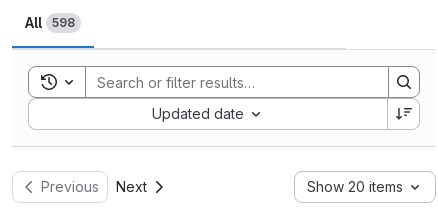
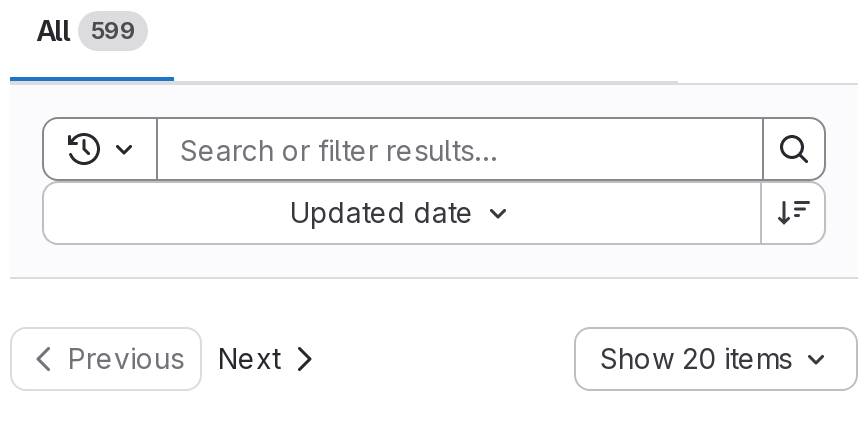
[25,14,75,31] All 598 -> [36,13,136,47] All 599

